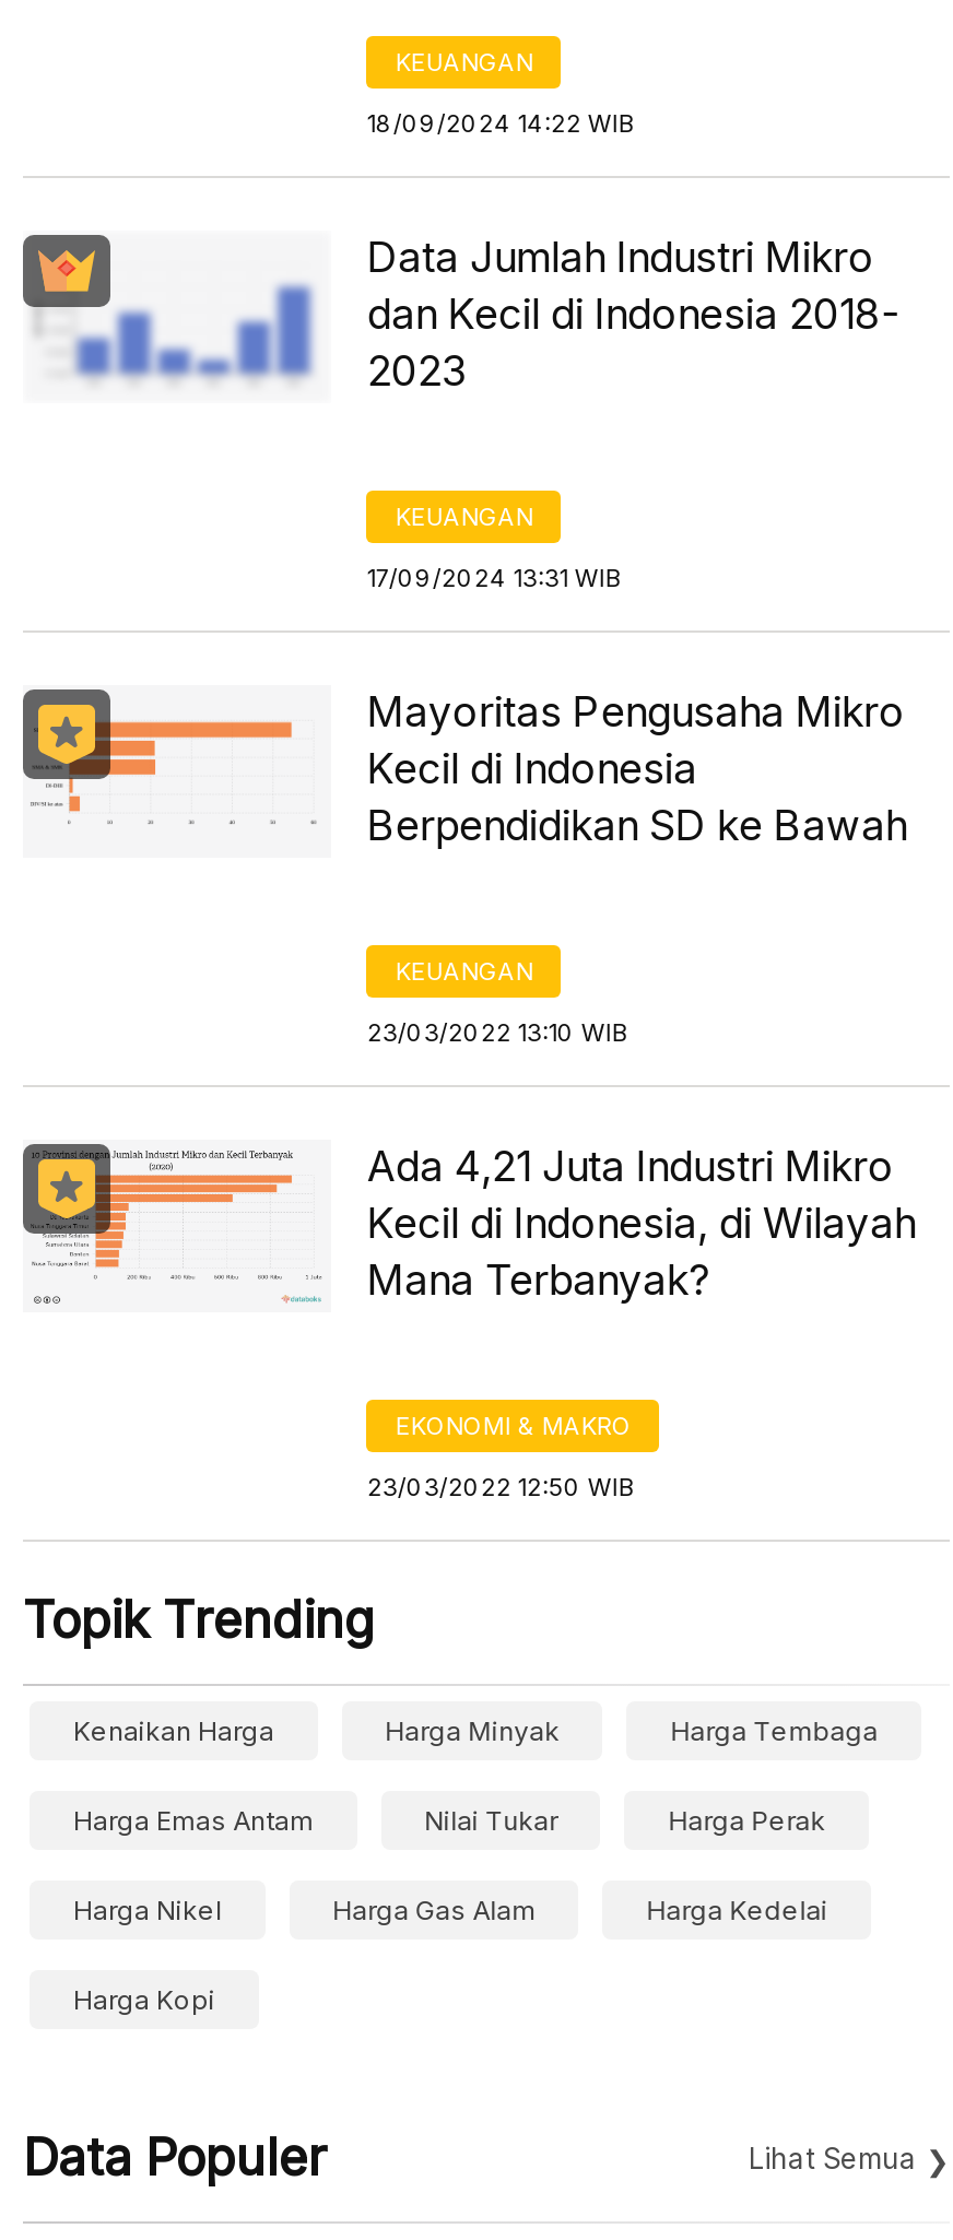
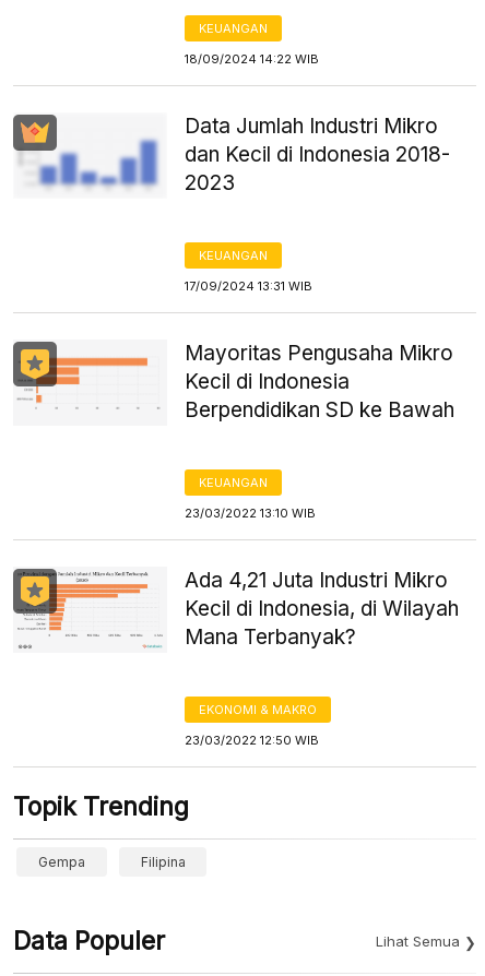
[73,1714,878,2016] Kenaikan Harga | Harga Minyak | Harga Tembaga | Harga Emas Antam | Nilai Tukar | Harga Perak | Harga Nikel | Harga Gas Alam | Harga Kedelai | Harga Kopi -> [38,854,185,870] Gempa | Filipina

